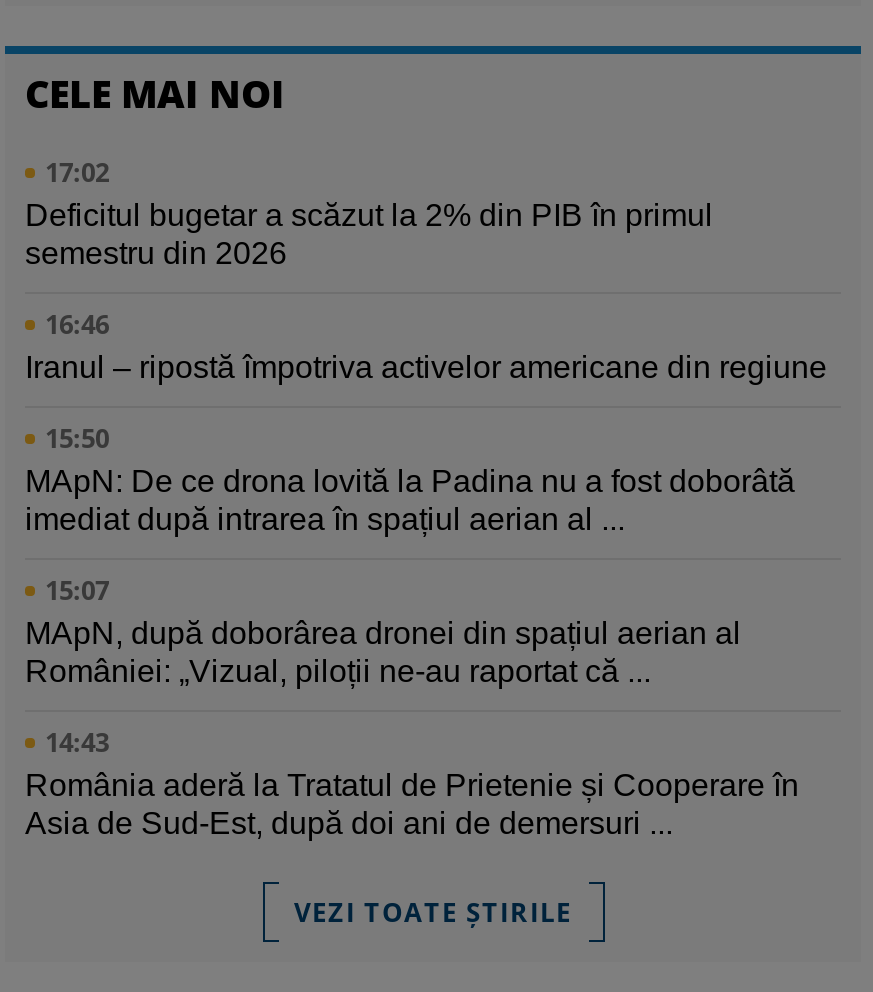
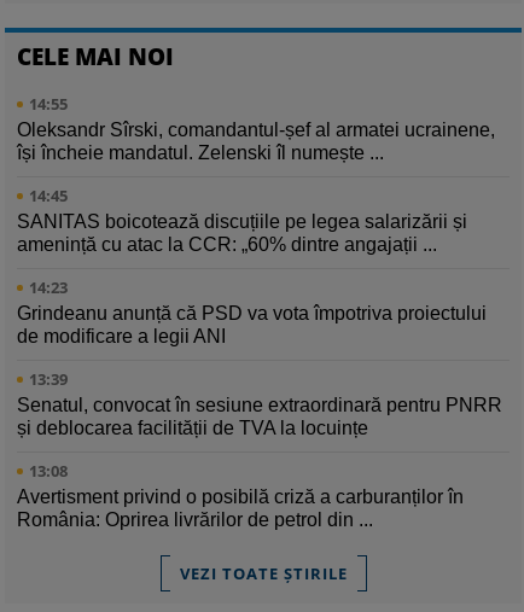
[25,153,713,269] 17:02 | Deficitul bugetar a scăzut la 2% din PIB în primul | semestru din 2026 -> [17,93,495,163] 14:55 | Oleksandr Sîrski, comandantul-șef al armatei ucrainene, | își încheie mandatul. Zelenski îl numește ...
[25,305,827,383] 16:46 | Iranul – ripostă împotriva activelor americane din regiune -> [17,184,467,254] 14:45 | SANITAS boicotează discuțiile pe legea salarizării și | amenință cu atac la CCR: „60% dintre angajații ...
[25,419,795,535] 15:50 | MApN: De ce drona lovită la Padina nu a fost doborâtă | imediat după intrarea în spațiul aerian al ... -> [17,276,487,346] 14:23 | Grindeanu anunță că PSD va vota împotriva proiectului | de modificare a legii ANI
[25,571,741,687] 15:07 | MApN, după doborârea dronei din spațiul aerian al | României: „Vizual, piloții ne-au raportat că ... -> [17,368,502,438] 13:39 | Senatul, convocat în sesiune extraordinară pentru PNRR | și deblocarea facilității de TVA la locuințe
[25,723,799,839] 14:43 | România aderă la Tratatul de Prietenie și Cooperare în | Asia de Sud-Est, după doi ani de demersuri ... -> [17,460,464,530] 13:08 | Avertisment privind o posibilă criză a carburanților în | România: Oprirea livrărilor de petrol din ...

